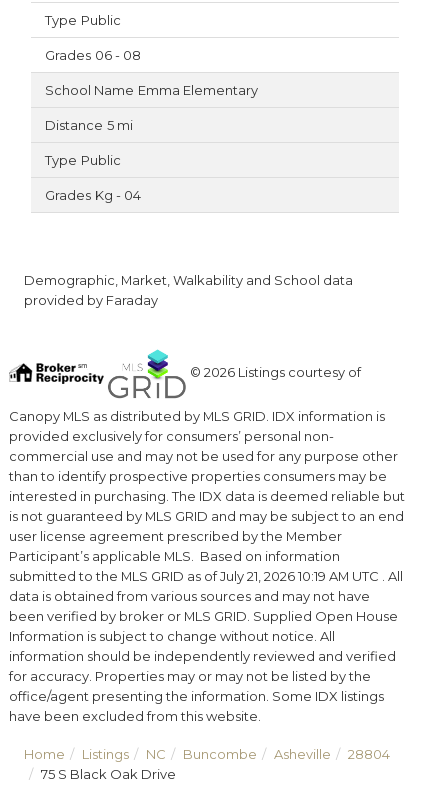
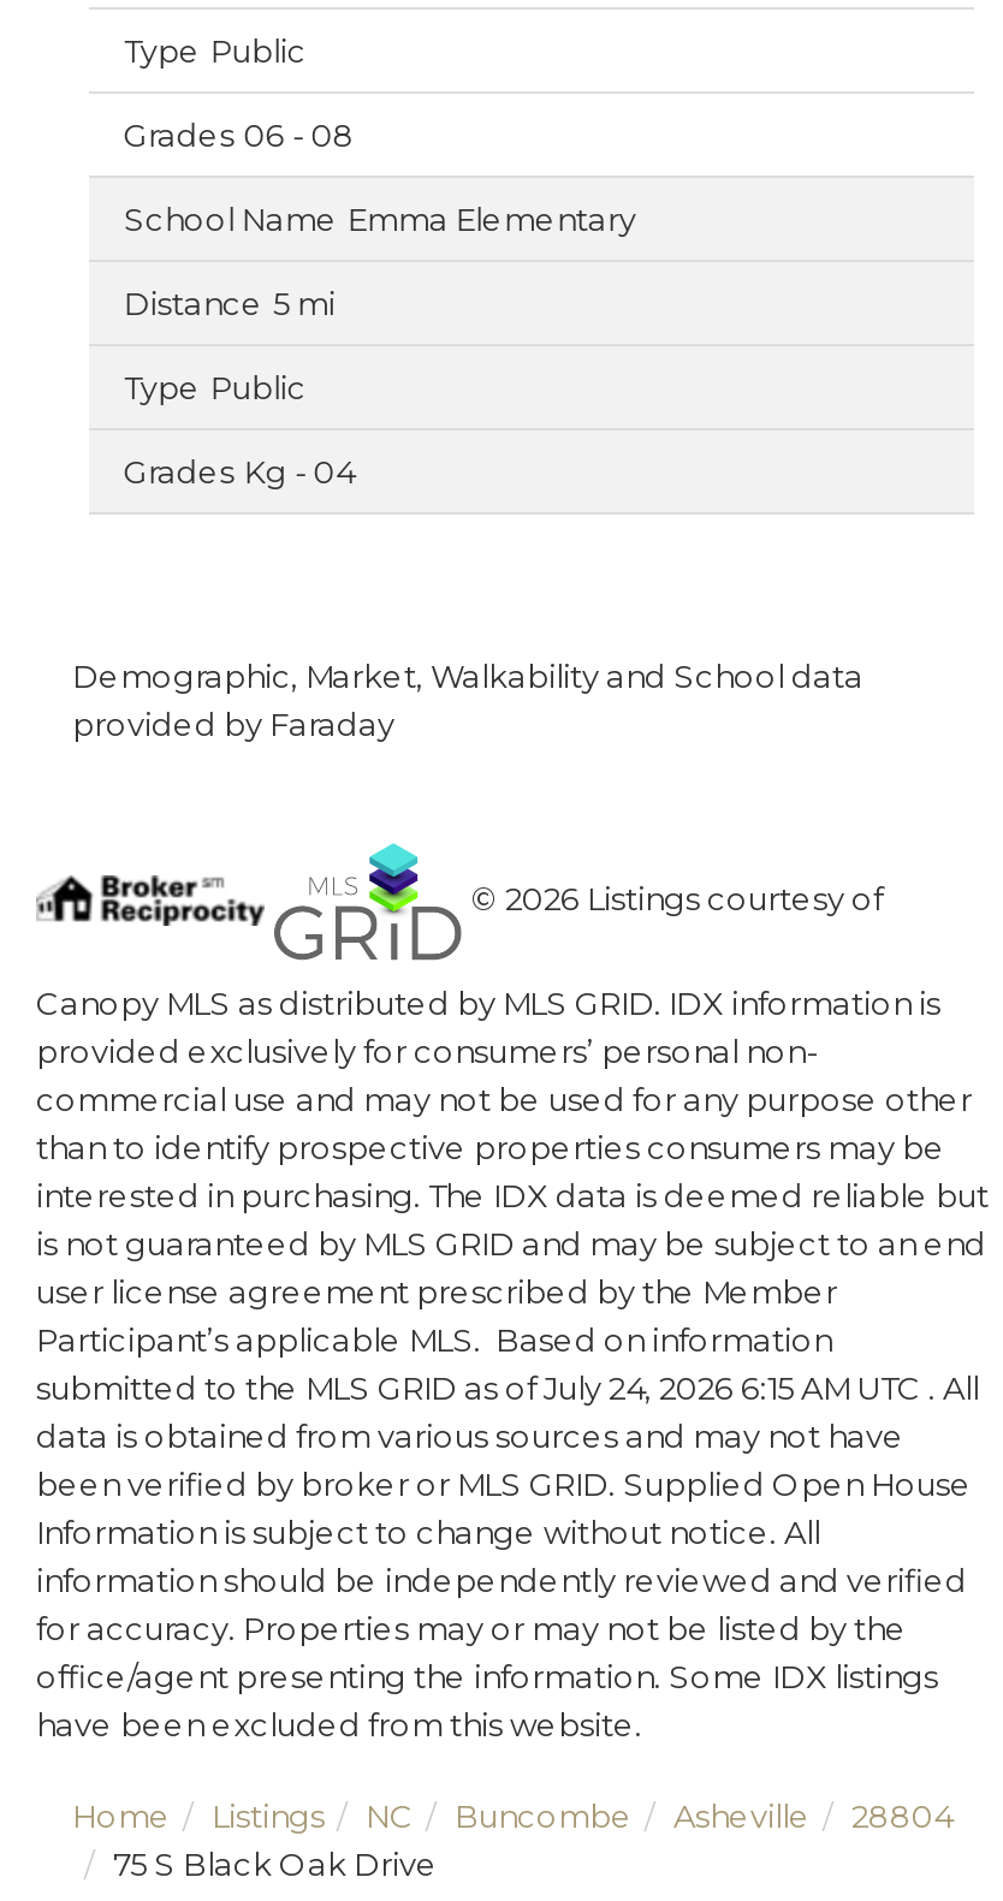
[9,568,403,584] submitted to the MLS GRID as of July 21, 2026 10:19 AM UTC . All -> [36,1368,979,1406] submitted to the MLS GRID as of July 24, 2026 6:15 AM UTC . All

